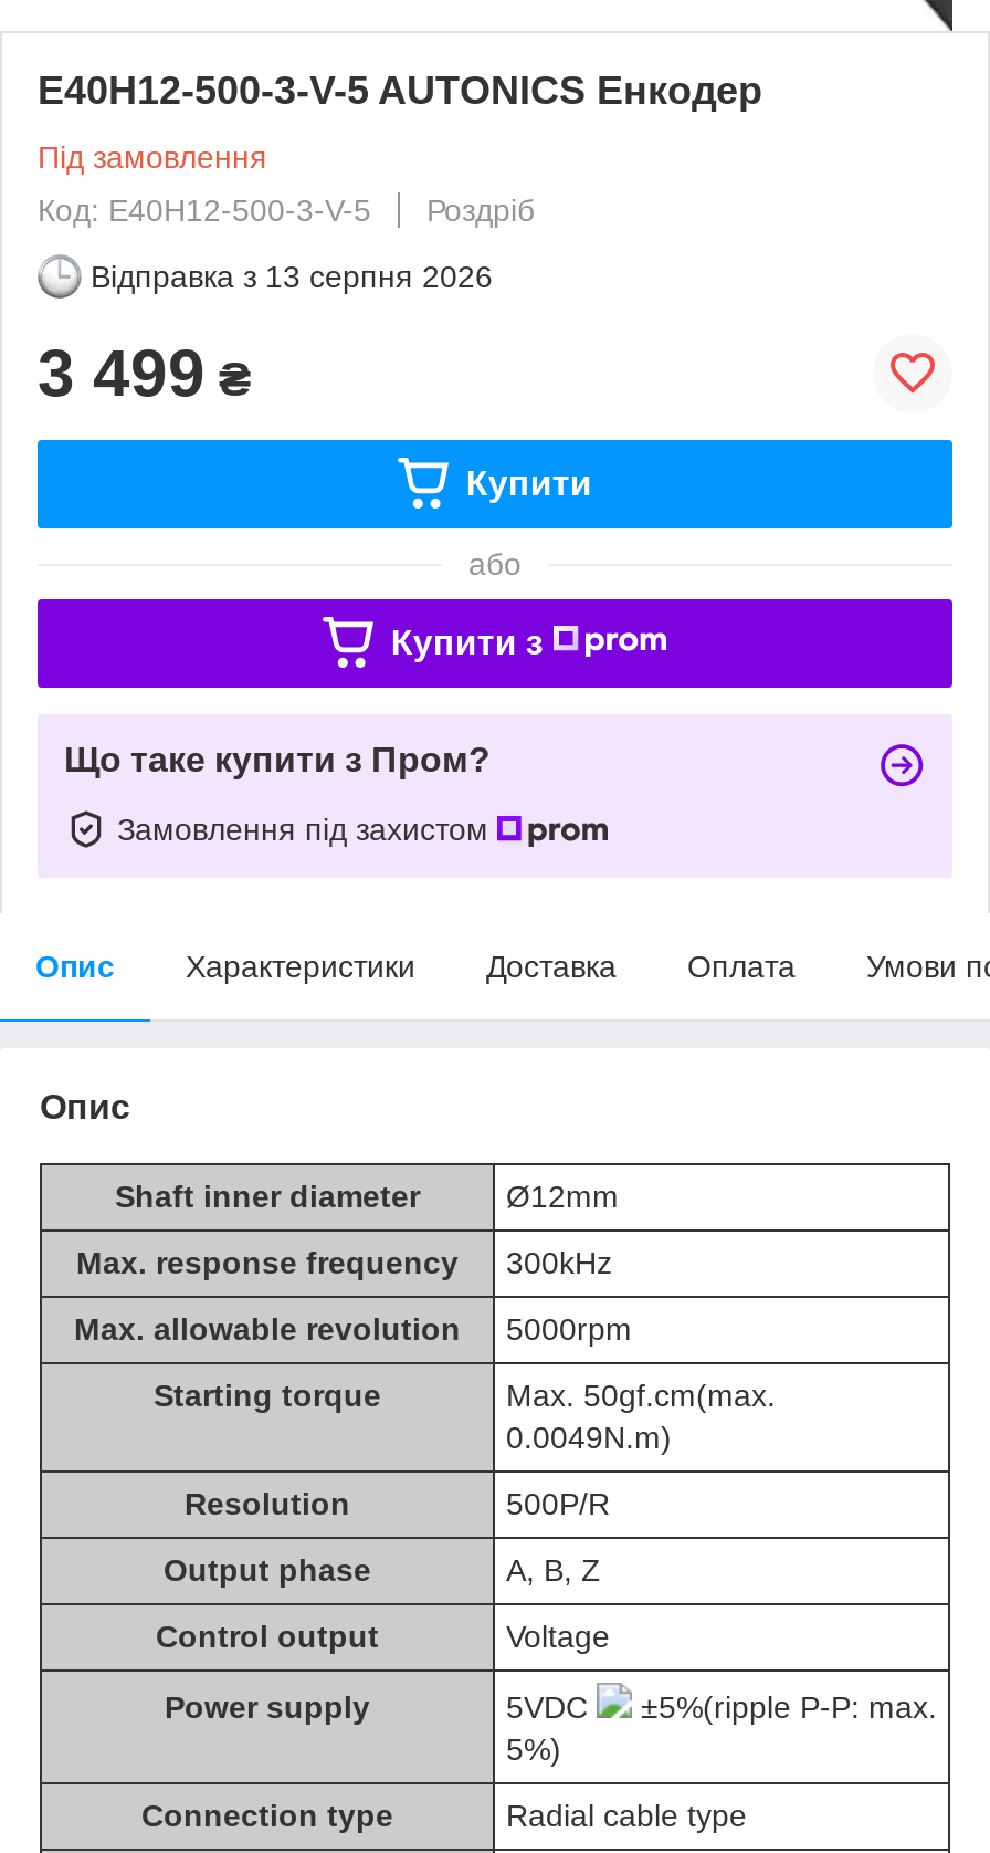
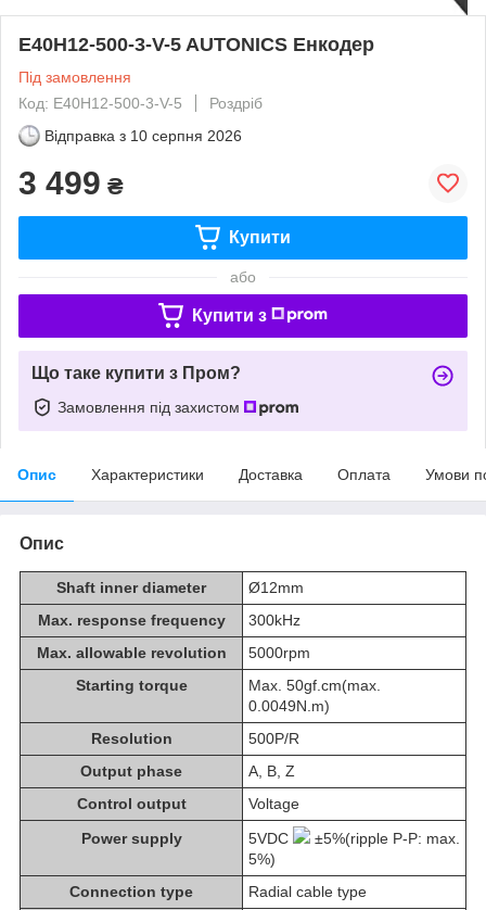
[91,258,493,294] Відправка з 13 серпня 2026 -> [44,127,242,144] Відправка з 10 серпня 2026

